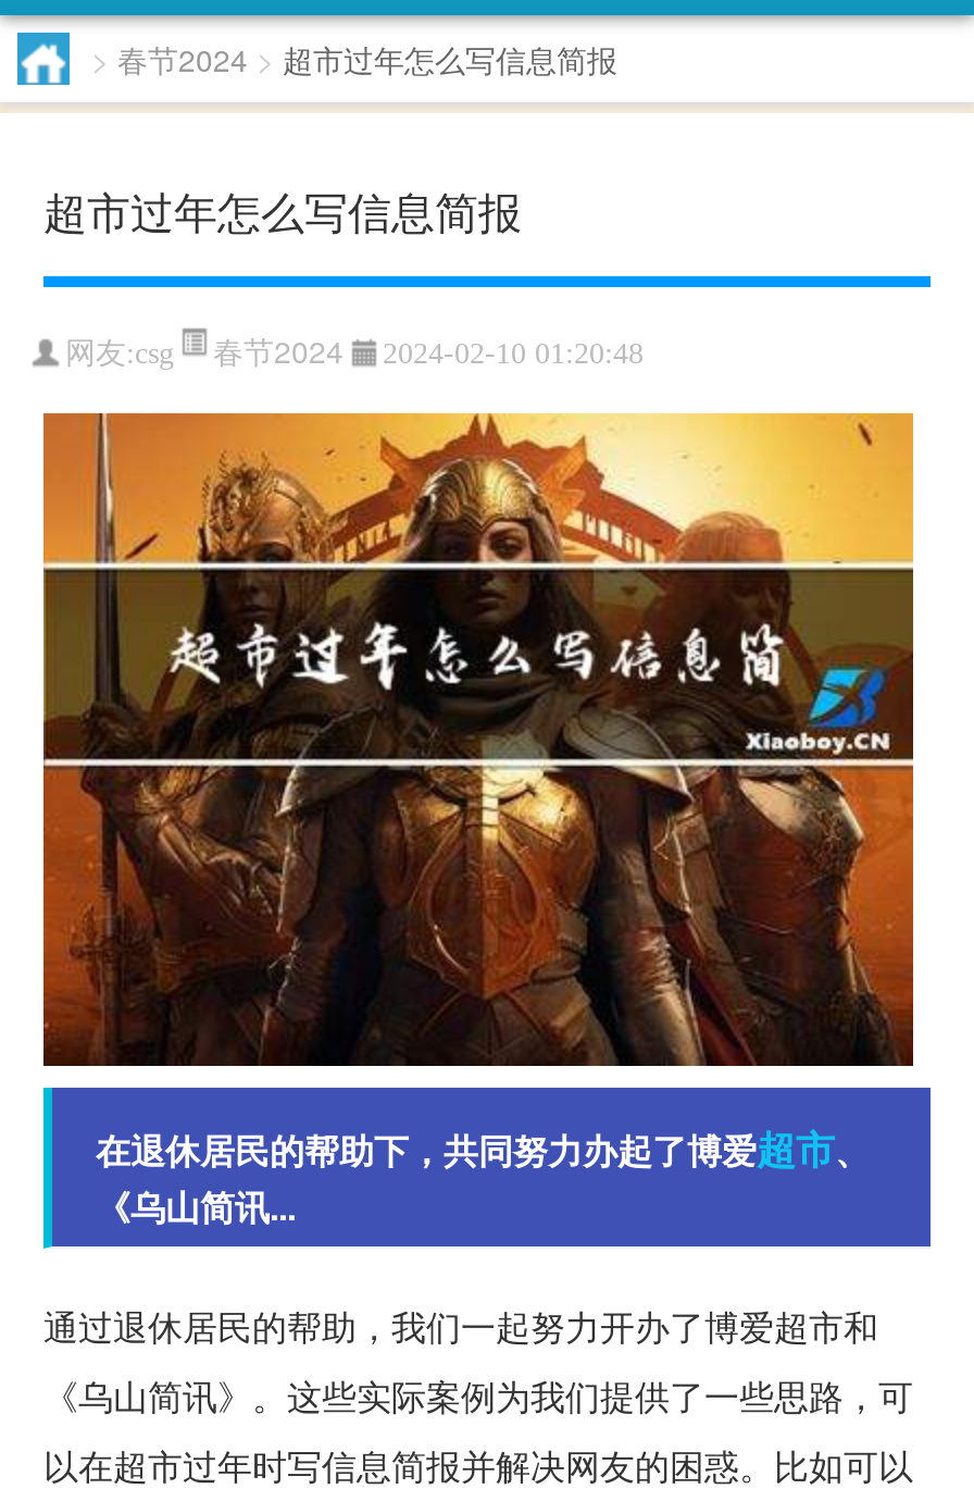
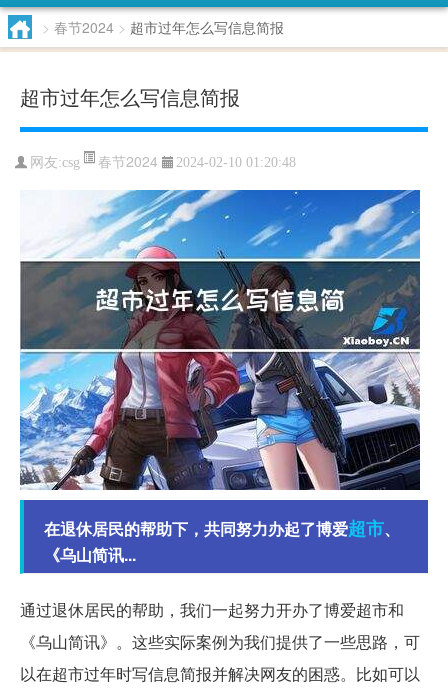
[41,411,915,1068] [image] -> [19,189,421,491] [image]

